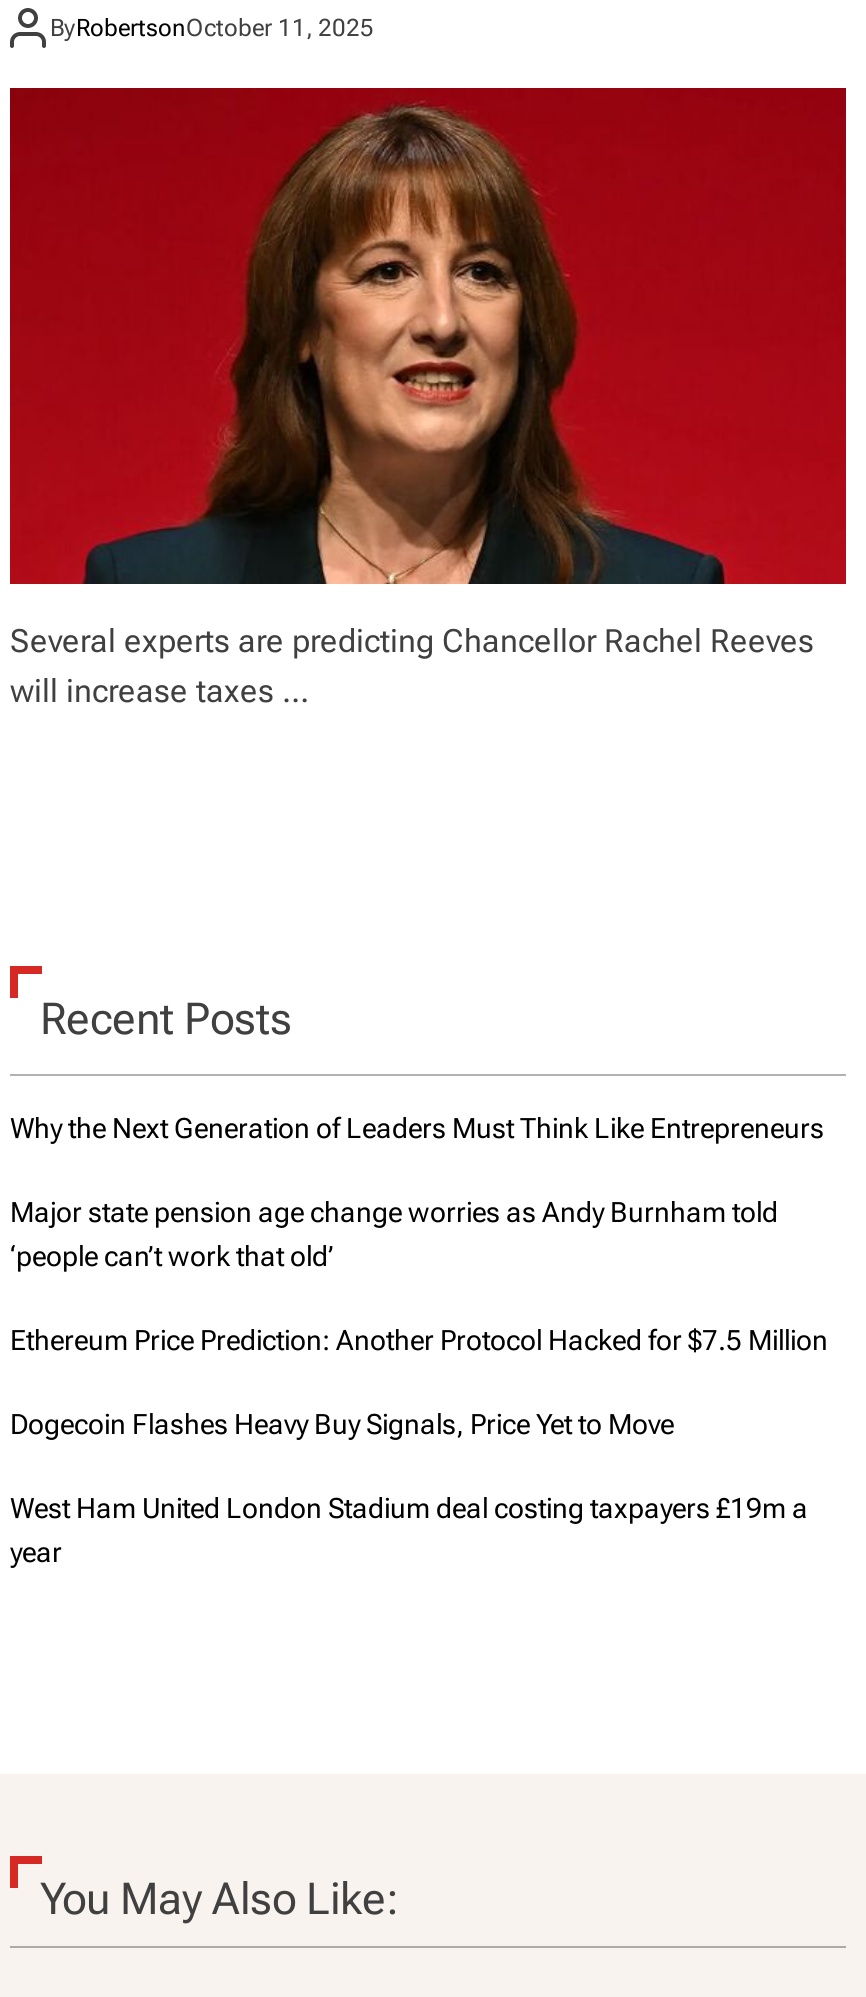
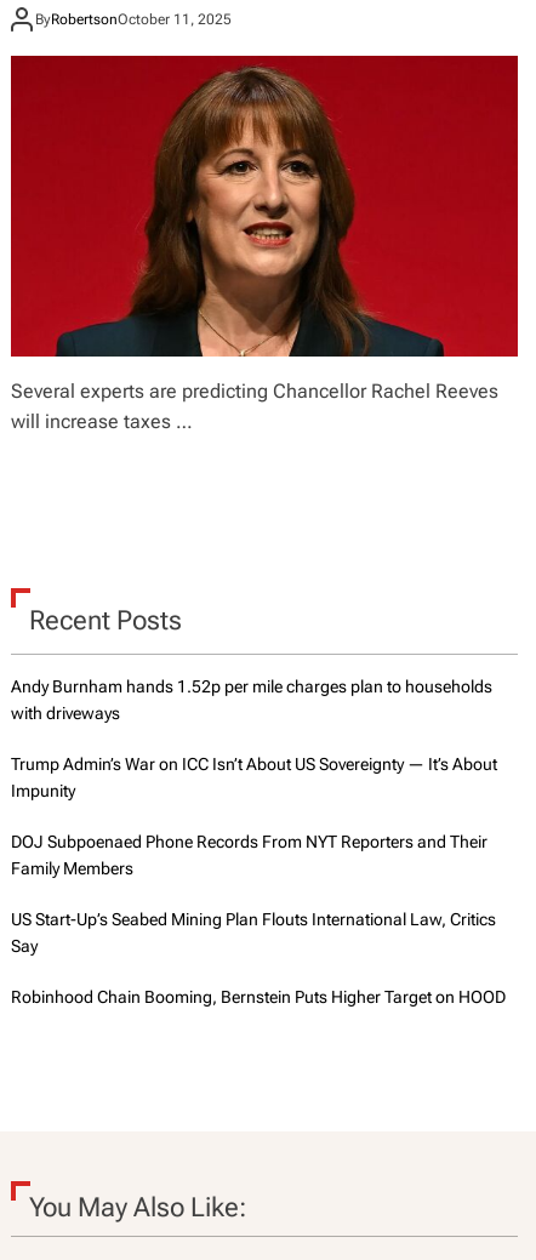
[10,1112,824,1144] Why the Next Generation of Leaders Must Think Like Entrepreneurs -> [11,677,492,723] Andy Burnham hands 1.52p per mile charges plan to households | with driveways
[10,1196,778,1272] Major state pension age change worries as Andy Burnham told | ‘people can’t work that old’ -> [11,754,497,800] Trump Admin’s War on ICC Isn’t About US Sovereignty — It’s About | Impunity
[10,1324,828,1356] Ethereum Price Prediction: Another Protocol Hacked for $7.5 Million -> [11,832,487,878] DOJ Subpoenaed Phone Records From NYT Reporters and Their | Family Members
[10,1408,674,1440] Dogecoin Flashes Heavy Buy Signals, Price Yet to Move -> [11,910,496,956] US Start-Up’s Seabed Mining Plan Flouts International Law, Critics | Say
[10,1492,808,1568] West Ham United London Stadium deal costing taxpayers £19m a | year -> [11,987,506,1007] Robinhood Chain Booming, Bernstein Puts Higher Target on HOOD

